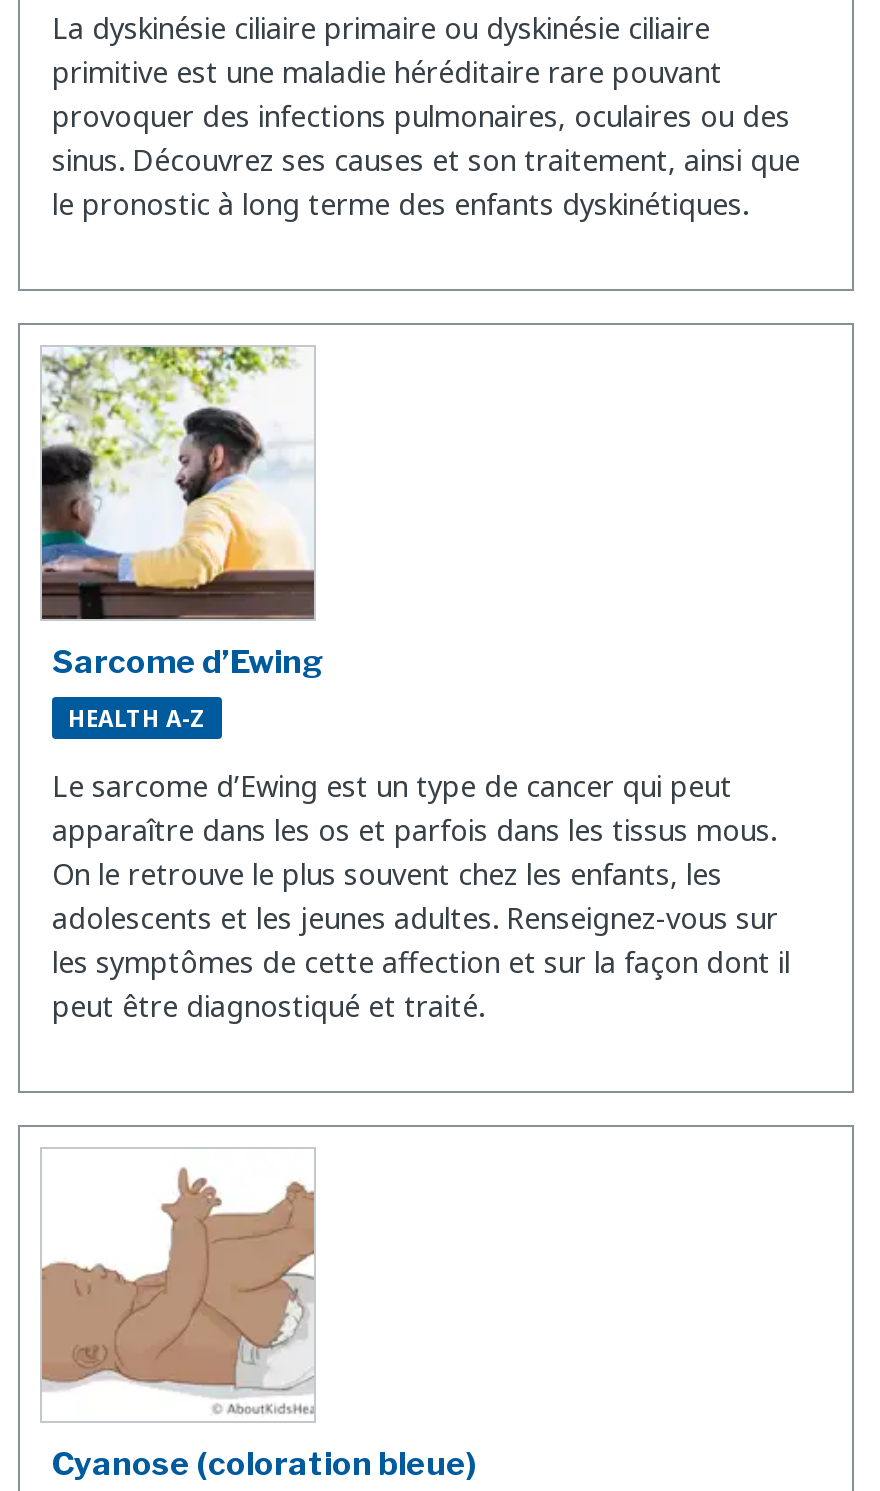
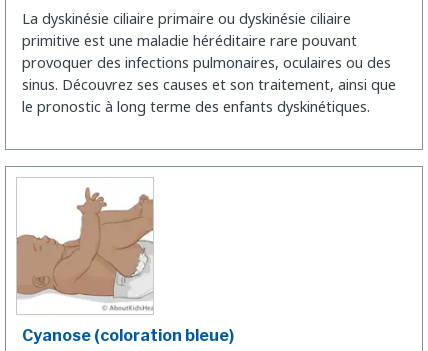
[40,345,790,1025] [image] | Sarcome d’Ewing | HEALTH A-Z | Le sarcome d’Ewing est un type de cancer qui peut | apparaître dans les os et parfois dans les tissus mous. | On le retrouve le plus souvent chez les enfants, les | adolescents et les jeunes adultes. Renseignez-vous sur | les symptômes de cette affection et sur la façon dont il | peut être diagnostiqué et traité. -> none

